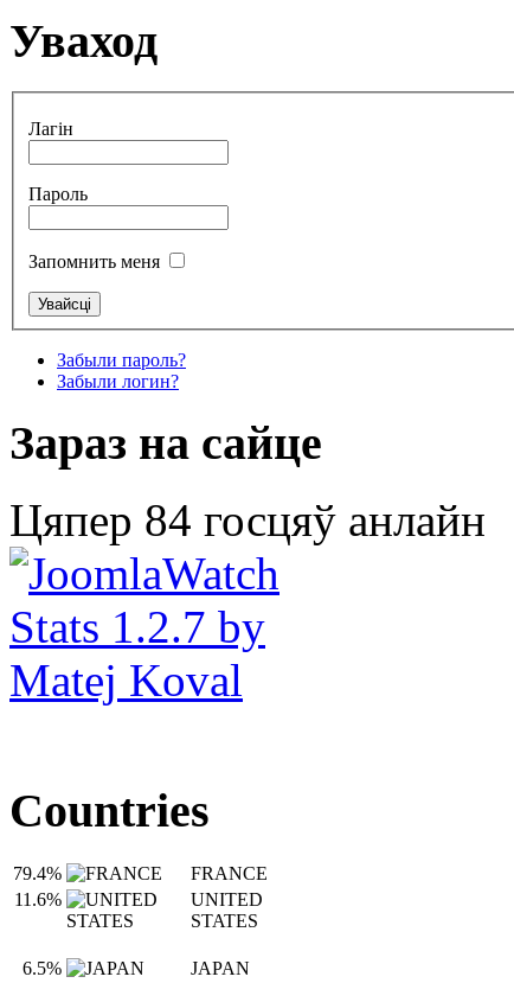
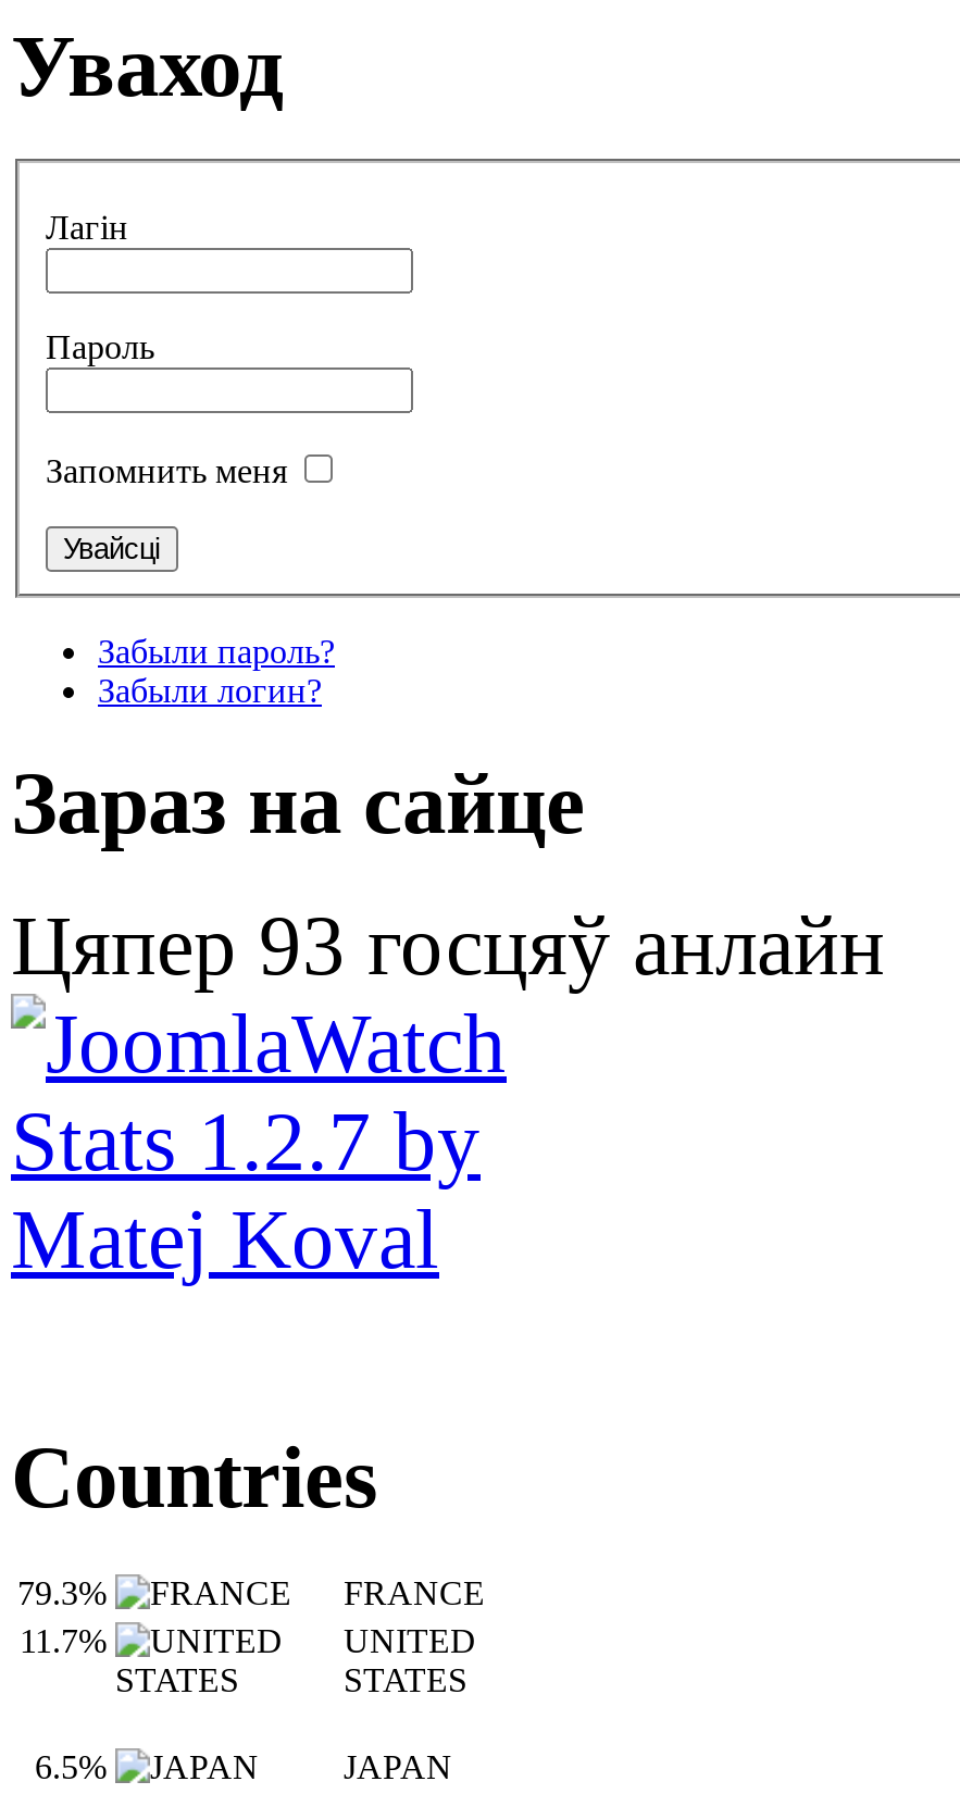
[9,494,486,545] Цяпер 84 госцяў анлайн -> [11,898,885,991] Цяпер 93 госцяў анлайн
[13,863,62,884] 79.4% -> [17,1575,107,1612] 79.3%
[14,890,62,910] 11.6% -> [20,1623,107,1660] 11.7%

